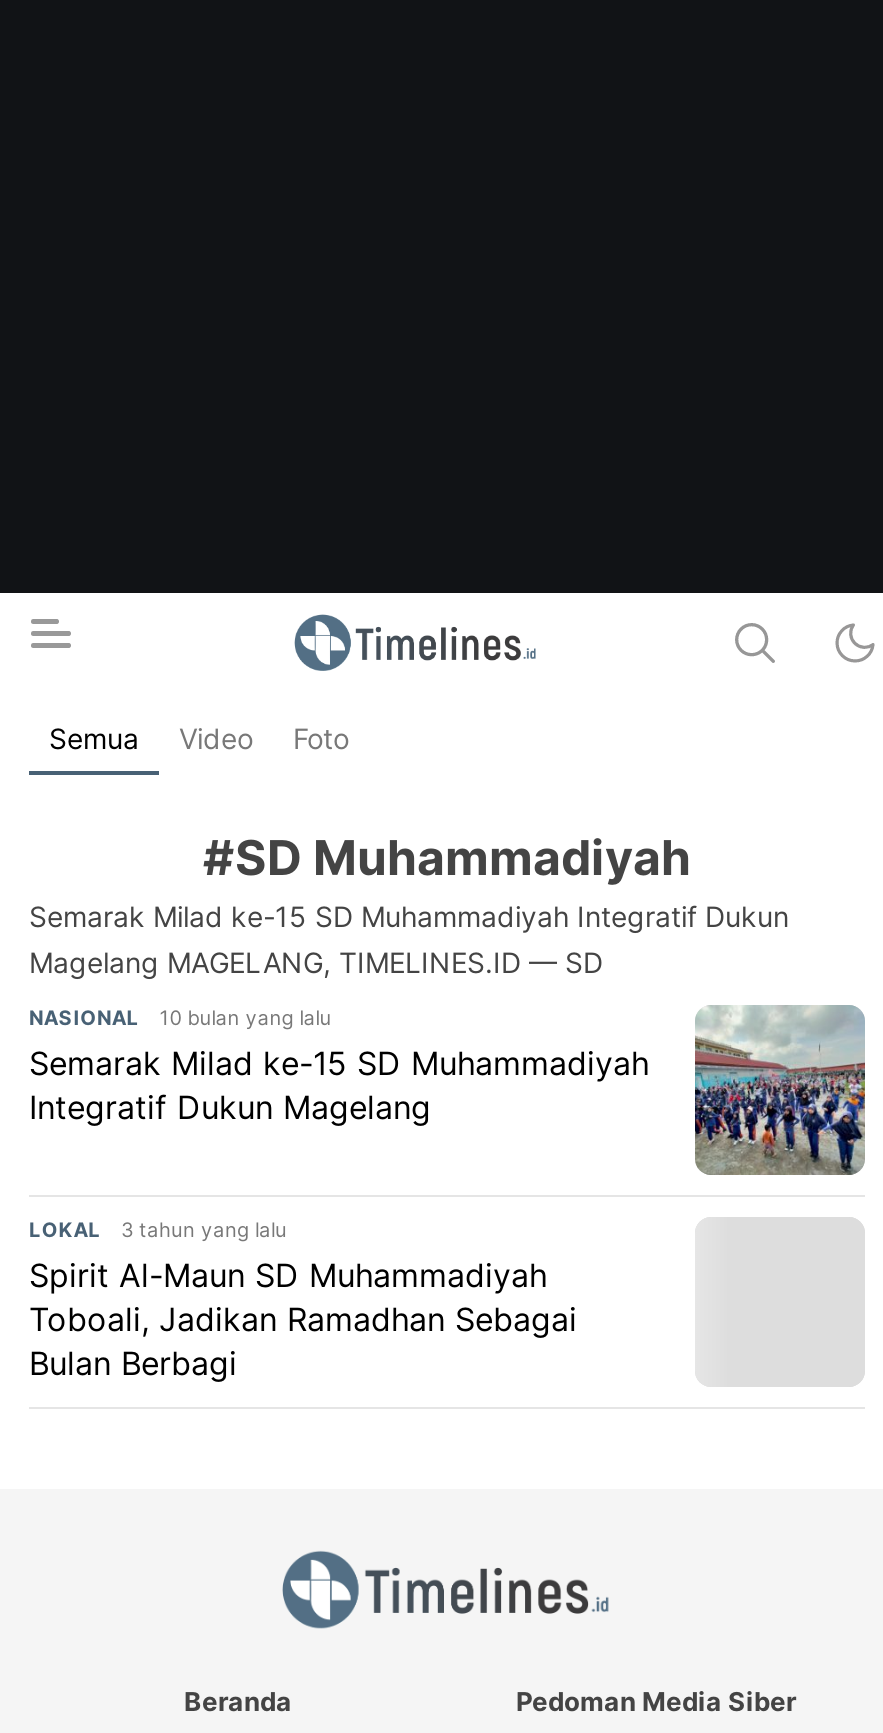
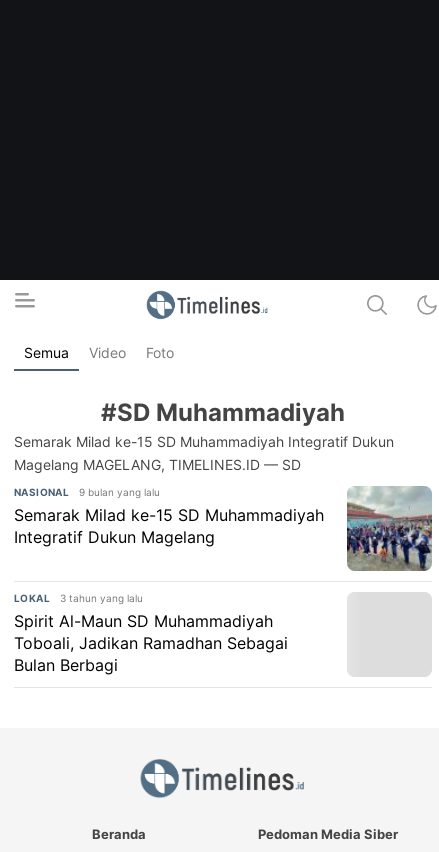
[159,1004,331,1028] 10 bulan yang lalu -> [79,485,160,497] 9 bulan yang lalu

